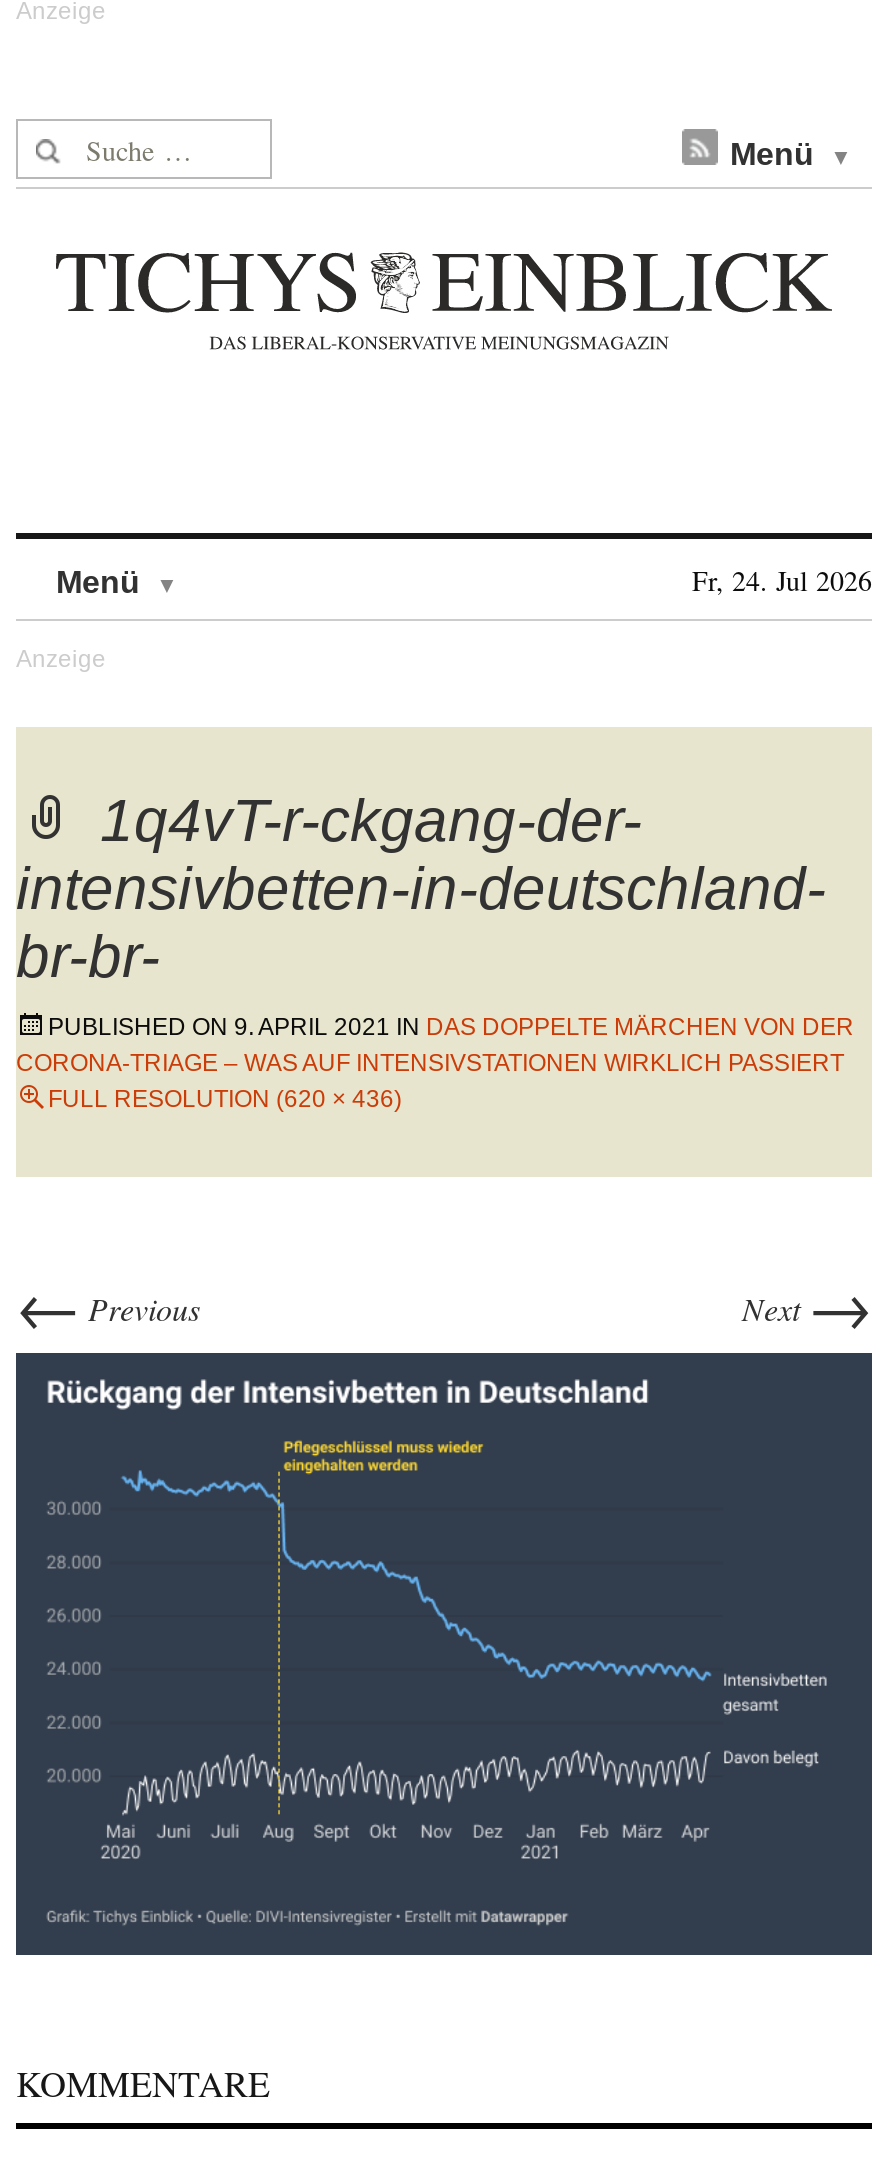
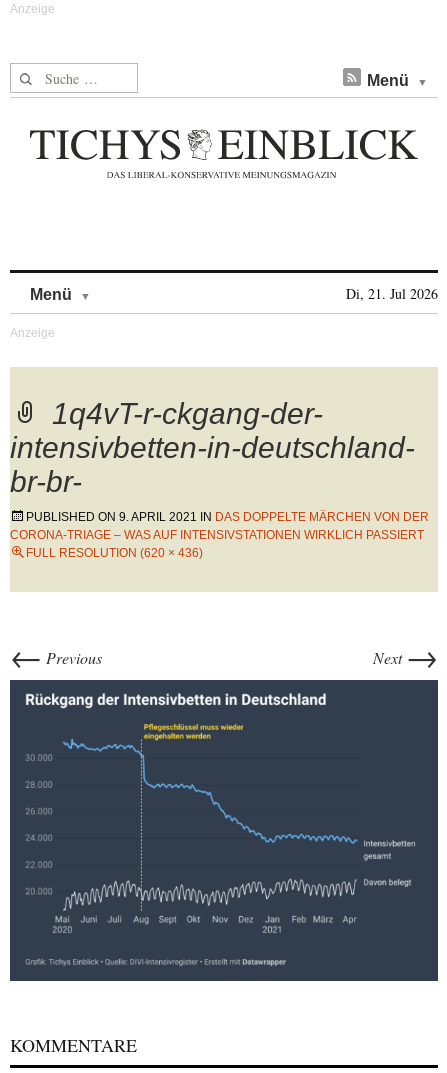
[692,561,872,599] Fr, 24. Jul 2026 -> [346,284,438,303] Di, 21. Jul 2026

